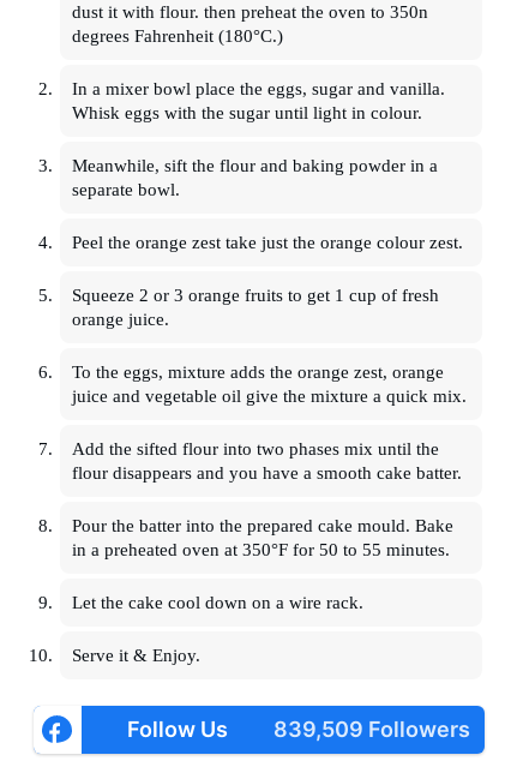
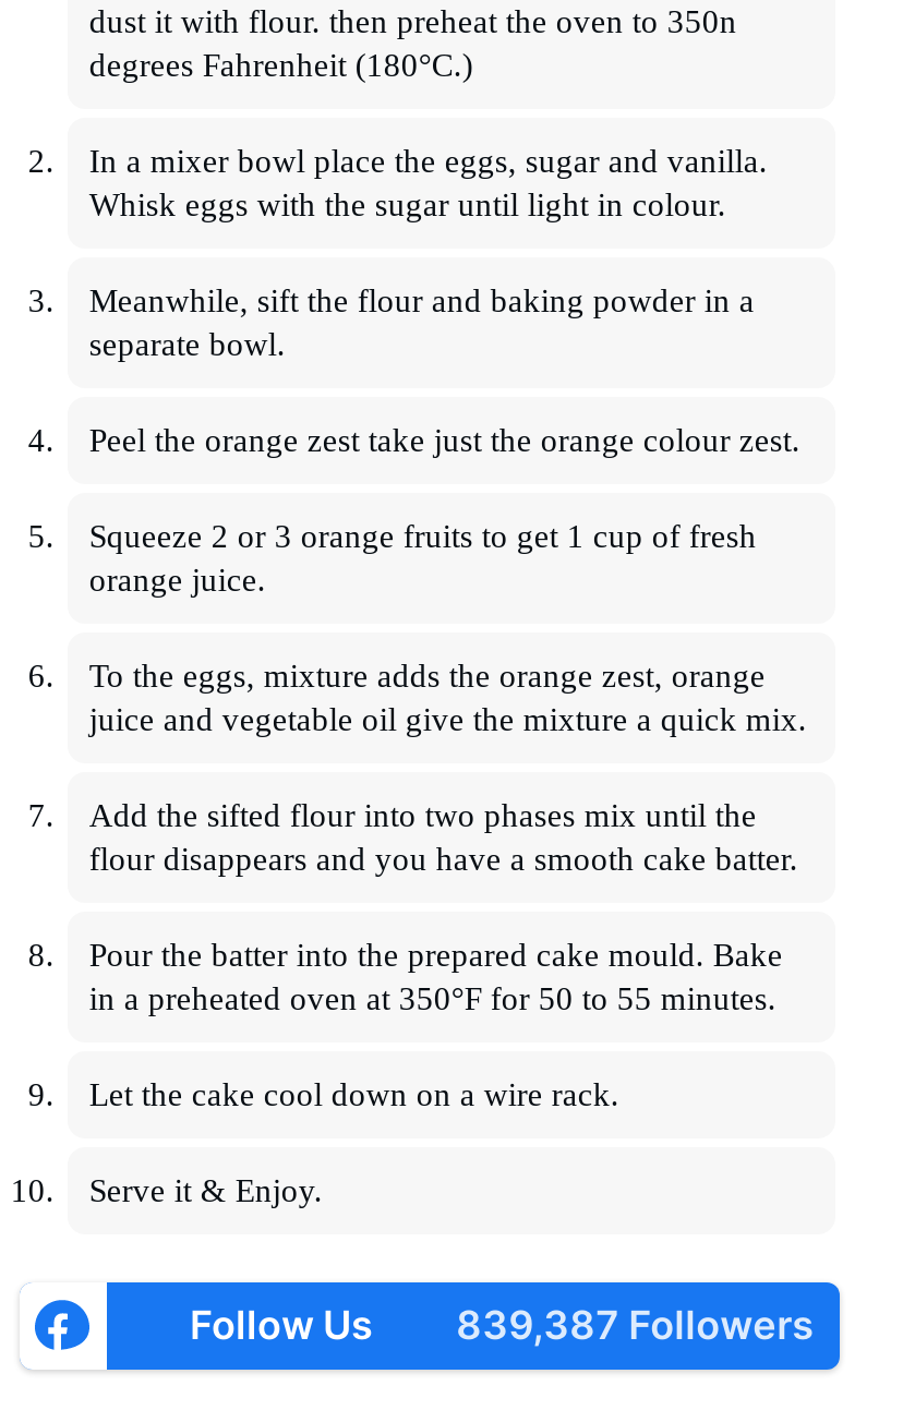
[127,717,470,742] Follow Us 839,509 Followers -> [190,1302,814,1348] Follow Us 839,387 Followers

